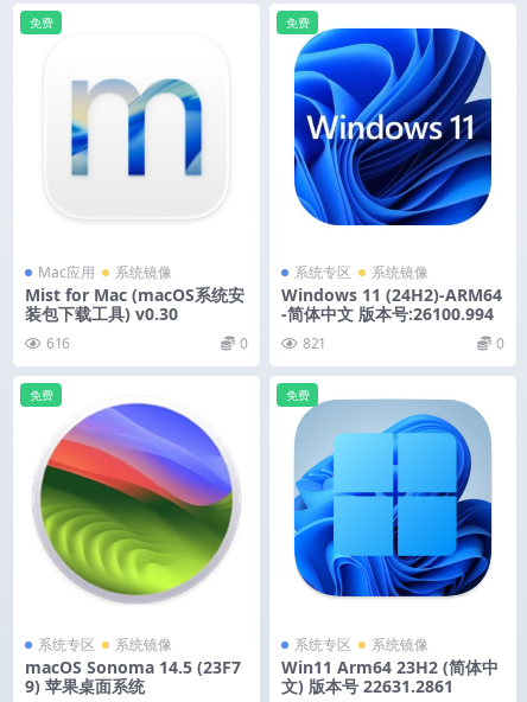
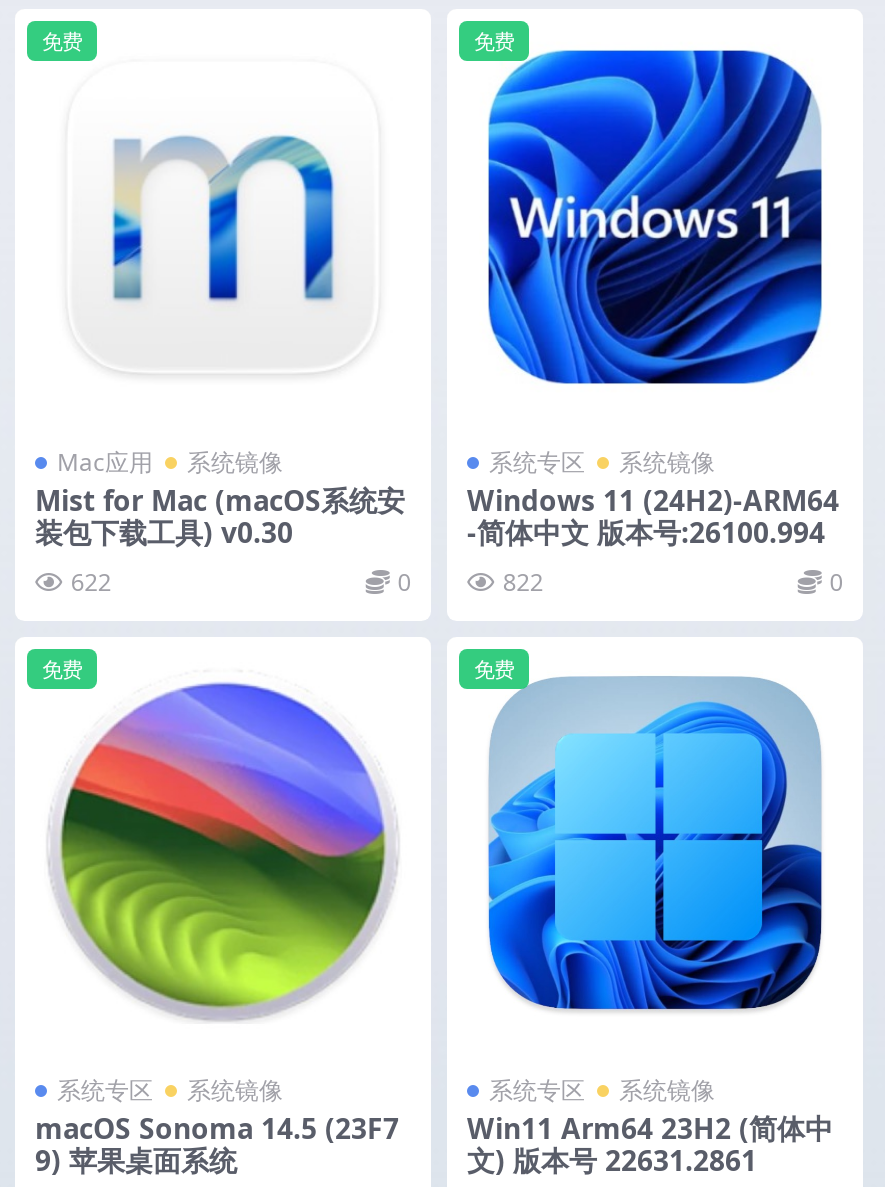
[46,333,70,353] 616 -> [71,565,111,599] 622
[302,333,327,353] 821 -> [503,565,543,599] 822

